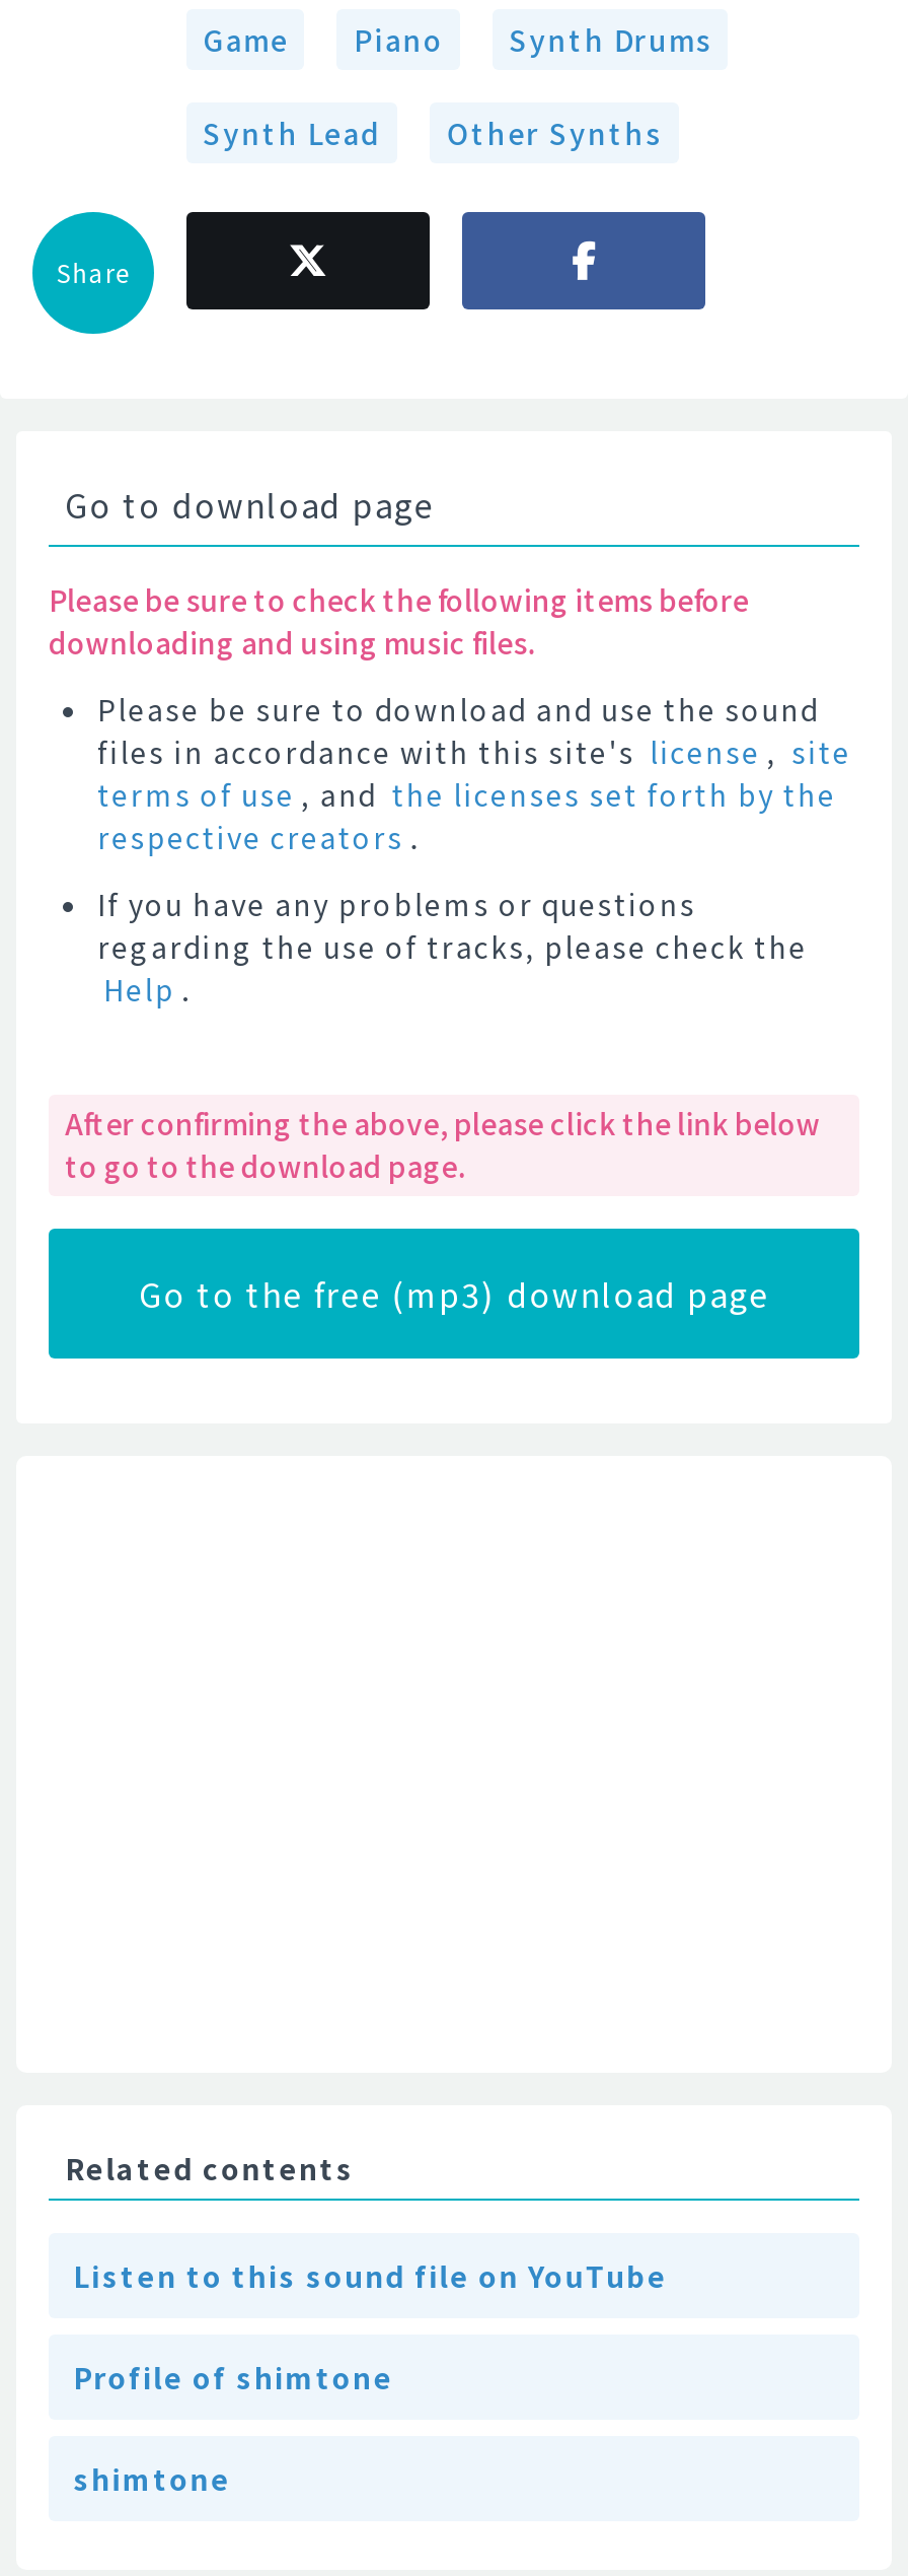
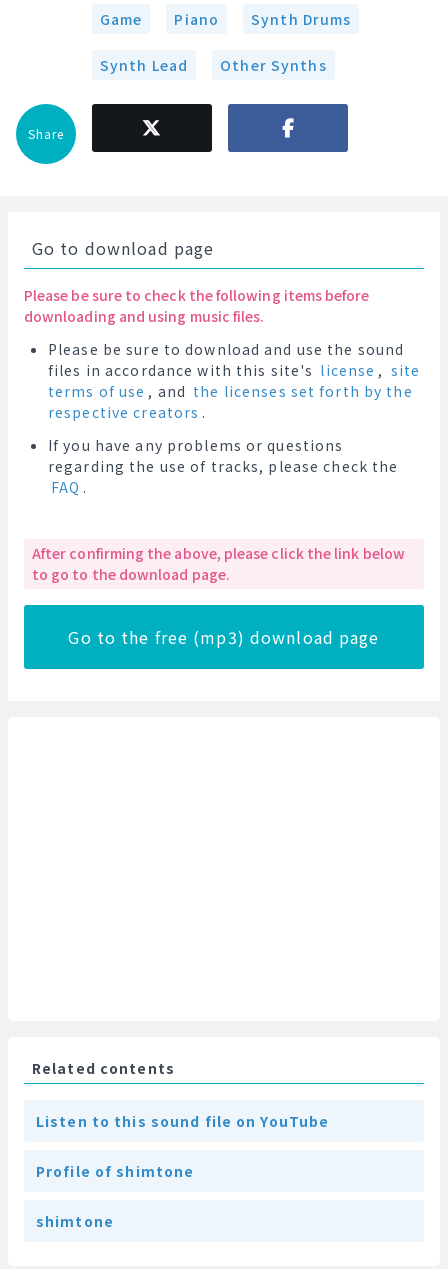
[103,969,190,1009] Help . -> [51,477,87,497] FAQ .

